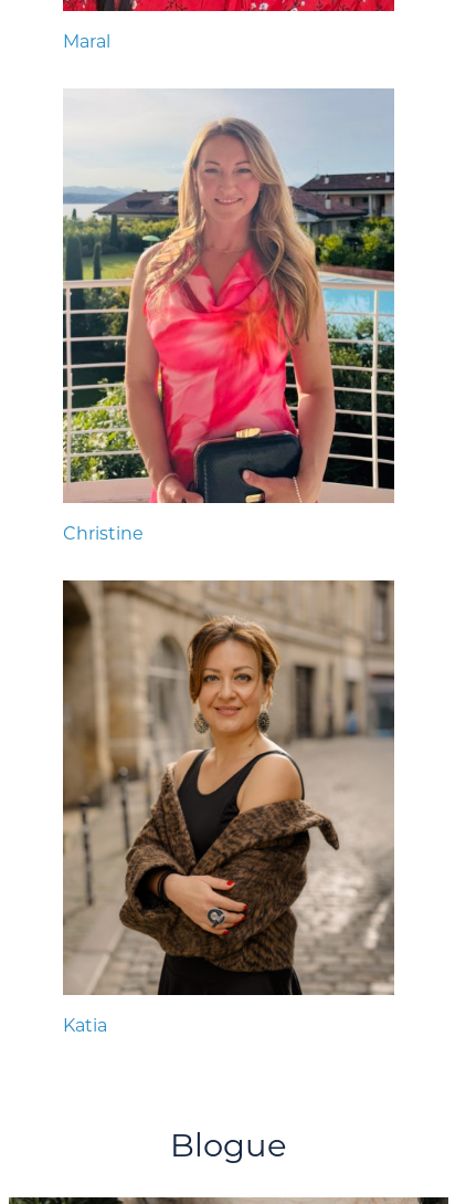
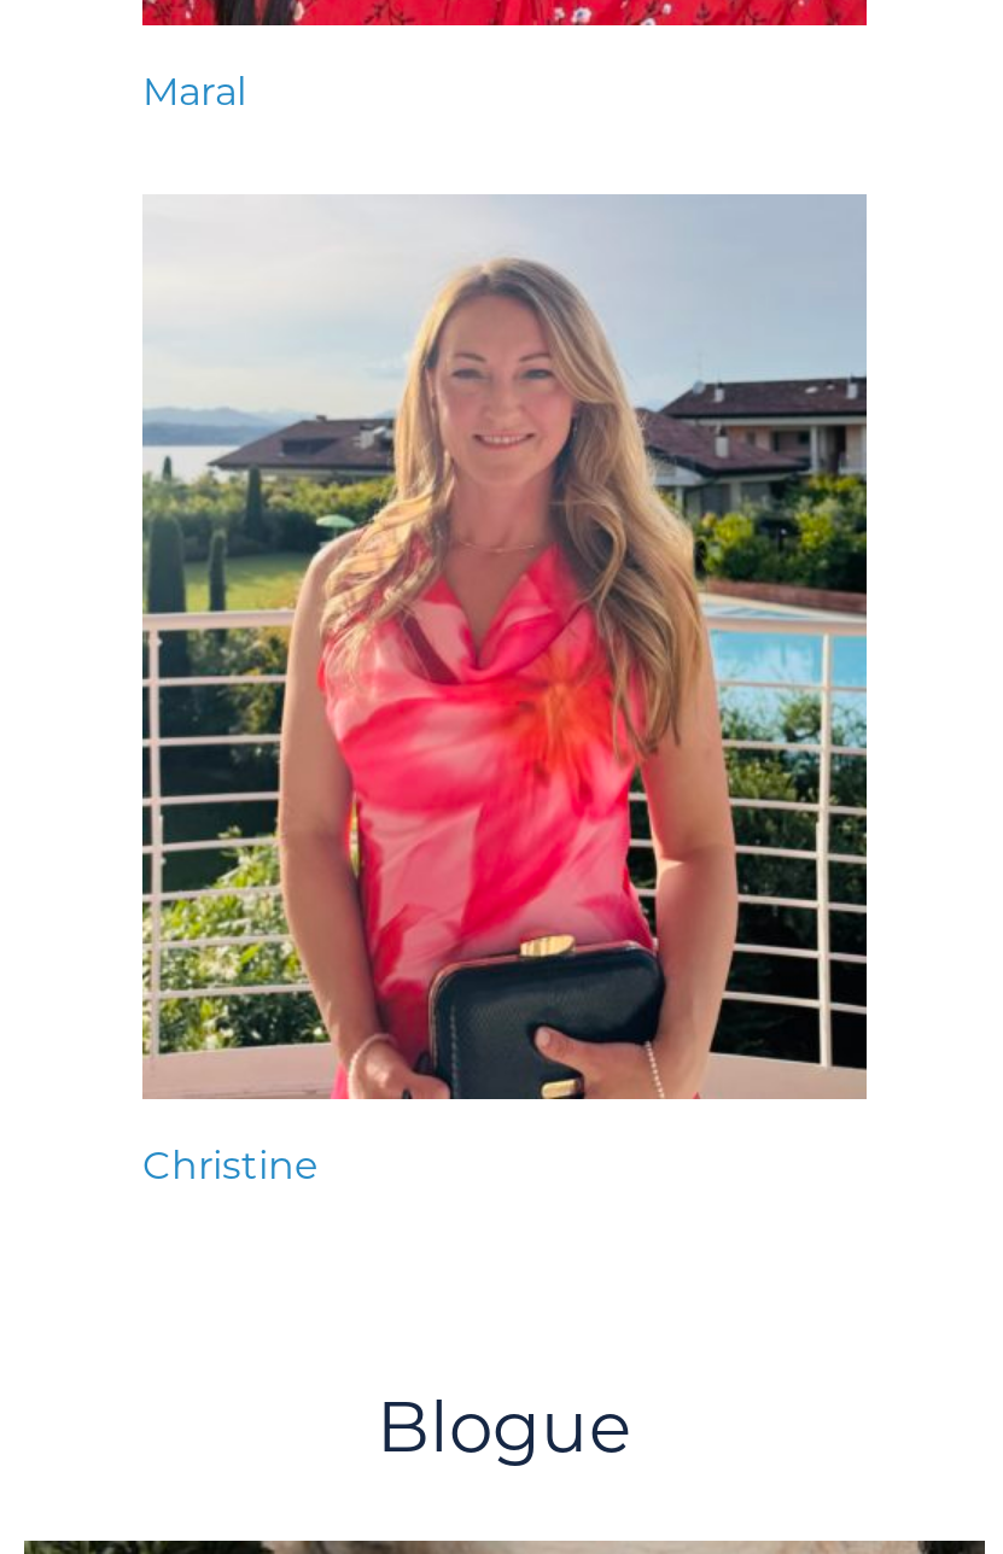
[62,579,395,1036] [image] | Katia -> none

